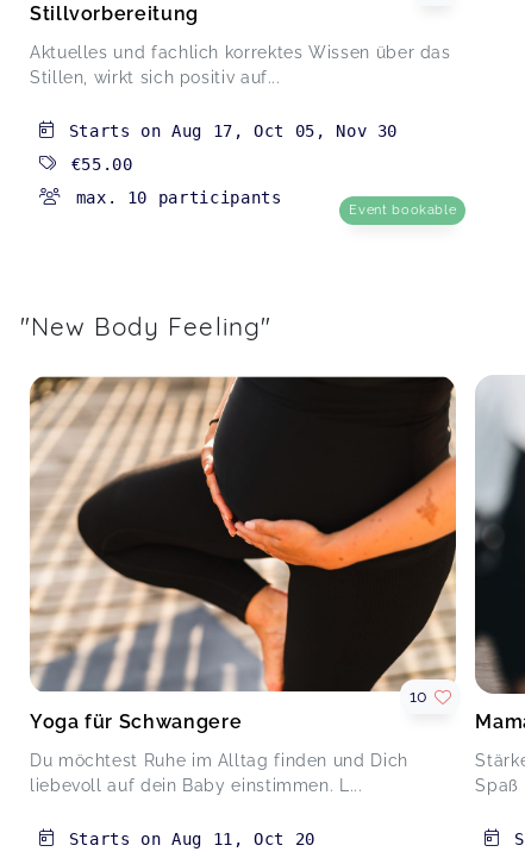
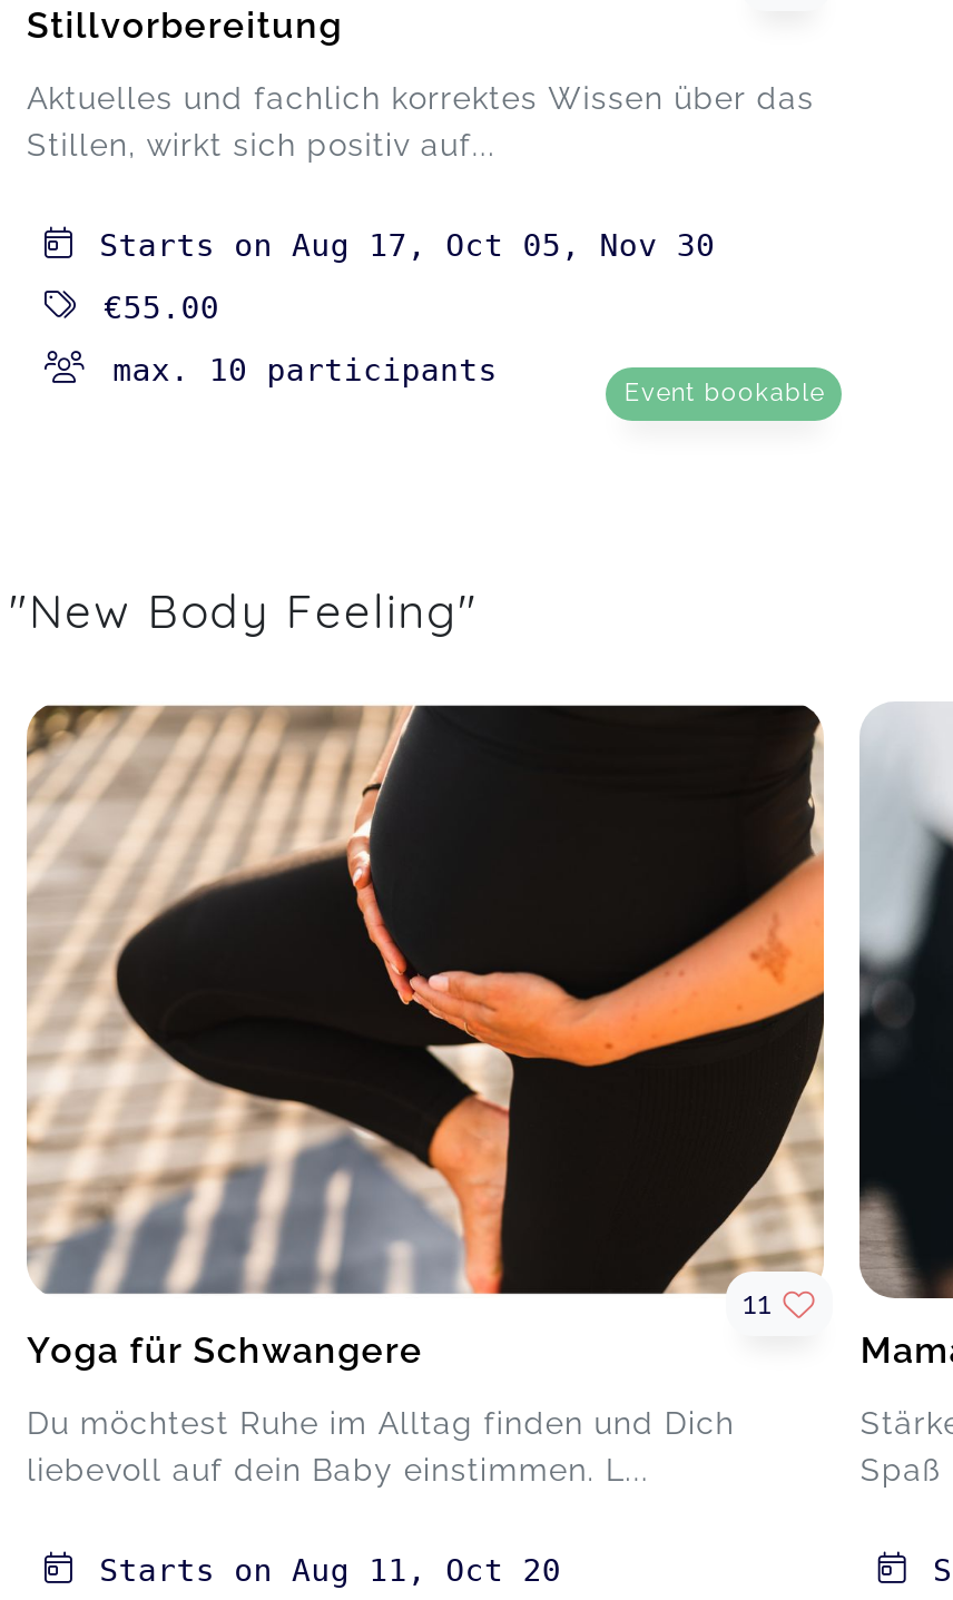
[409,687,429,706] 10 -> [743,1286,773,1322] 11

